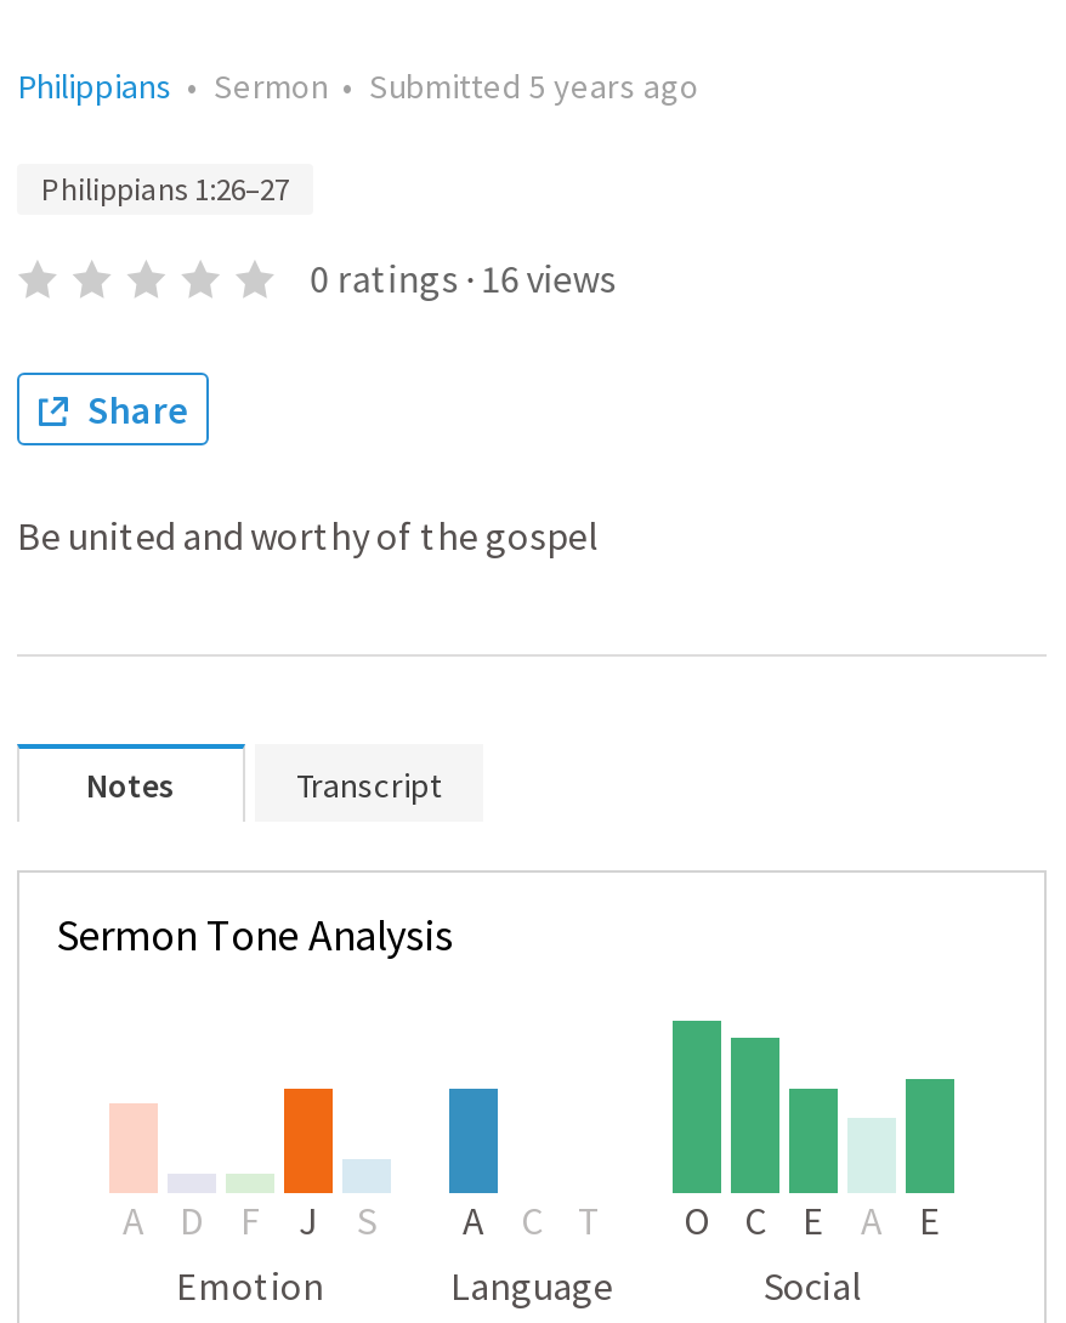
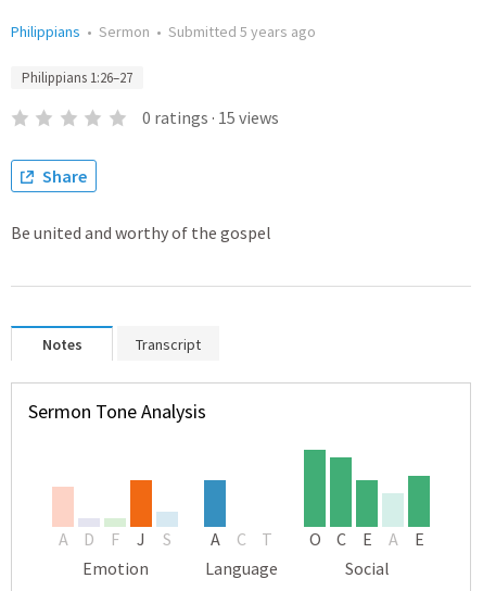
[310,254,616,302] 0 ratings · 16 views -> [142,106,279,128] 0 ratings · 15 views

